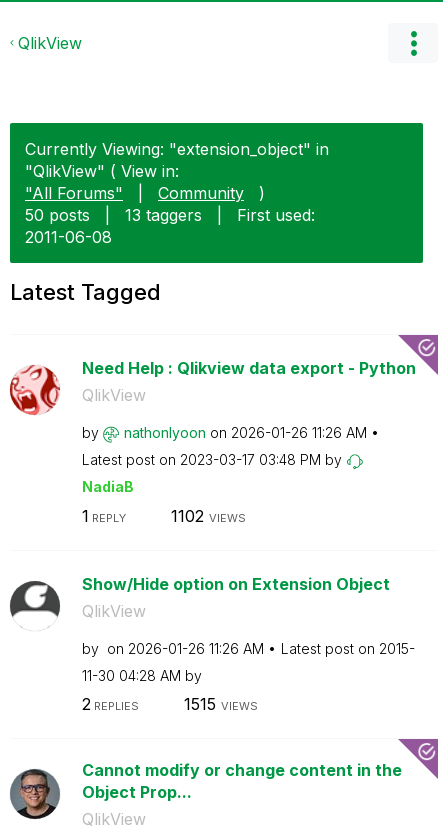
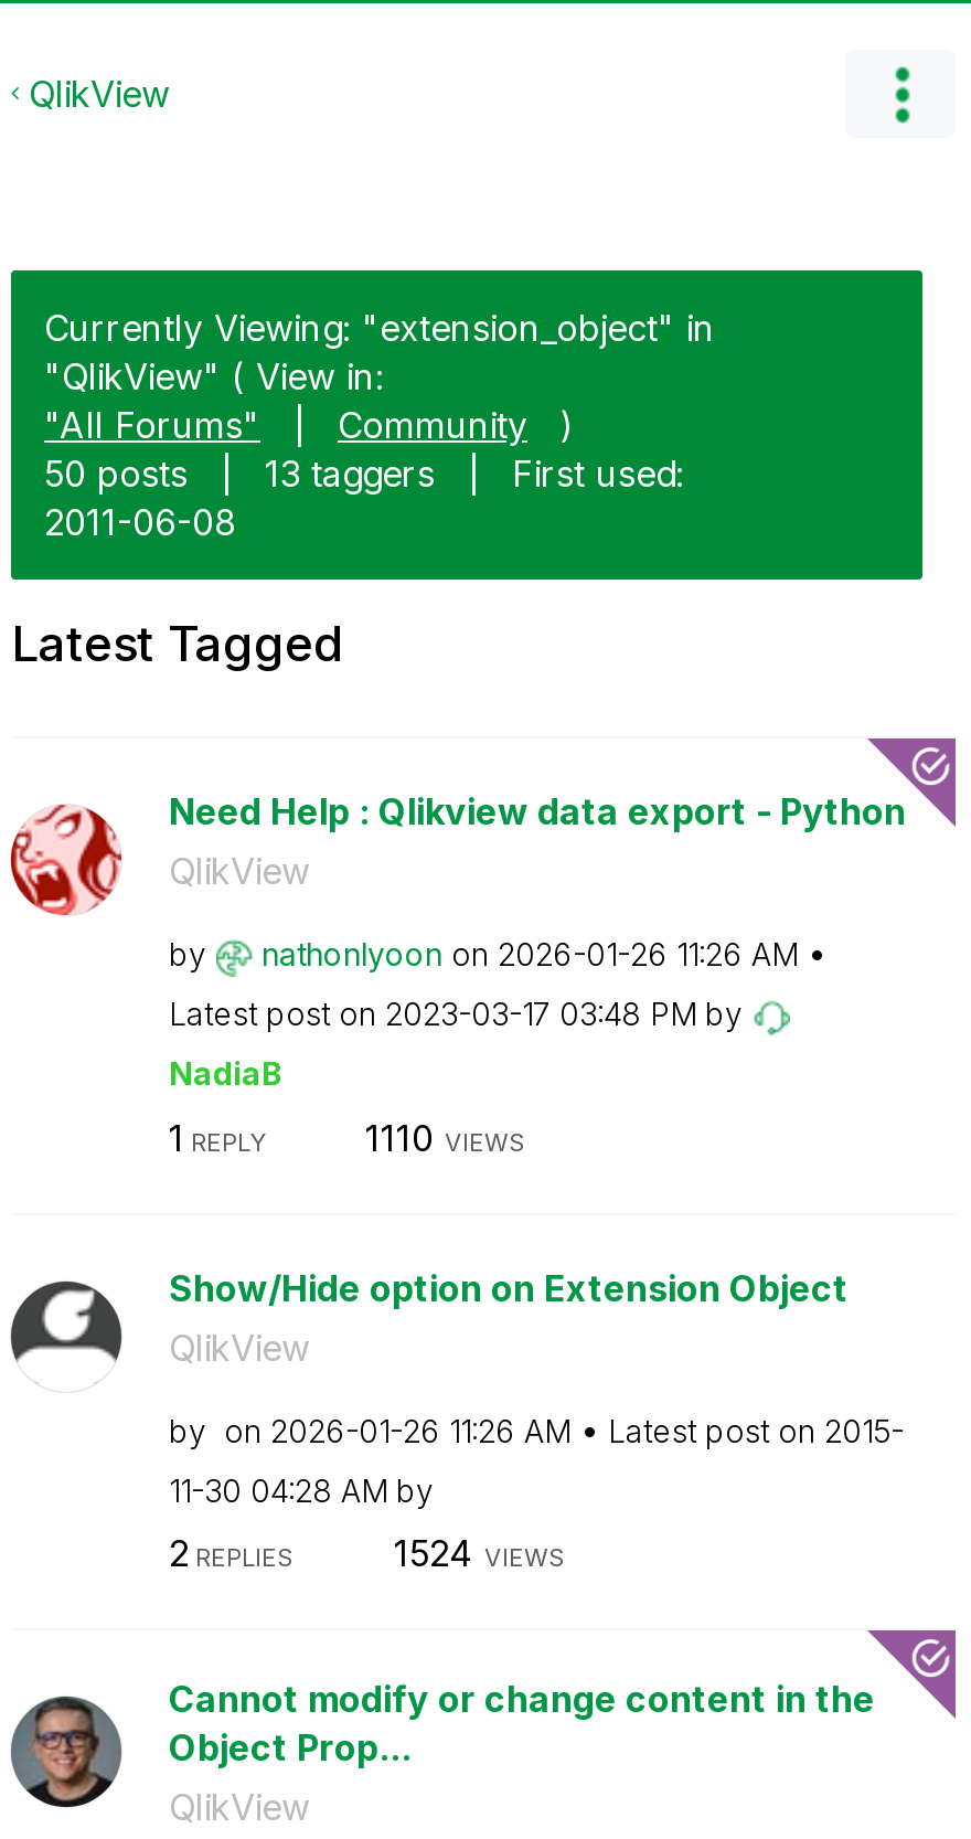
[170,505,245,525] 1102 VIEWS -> [365,1115,526,1159] 1110 VIEWS
[183,694,257,714] 1515 VIEWS -> [394,1531,566,1575] 1524 VIEWS

